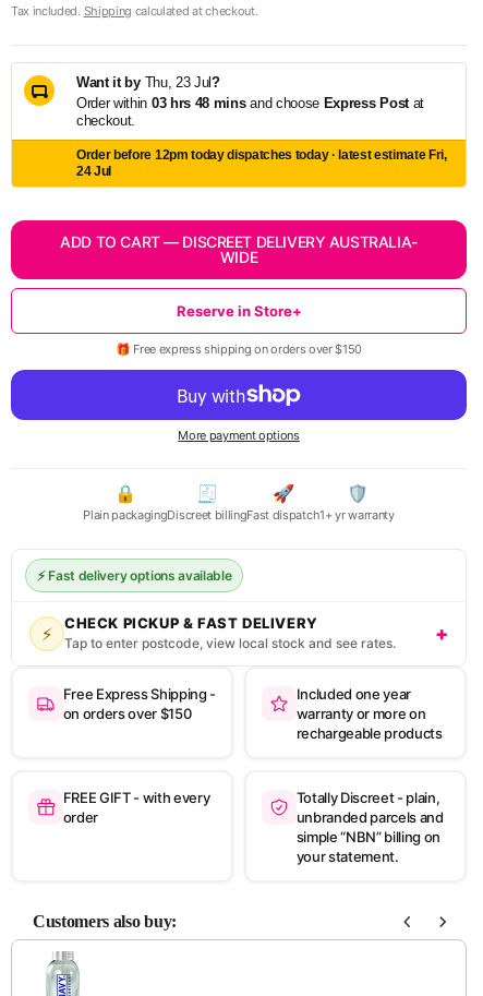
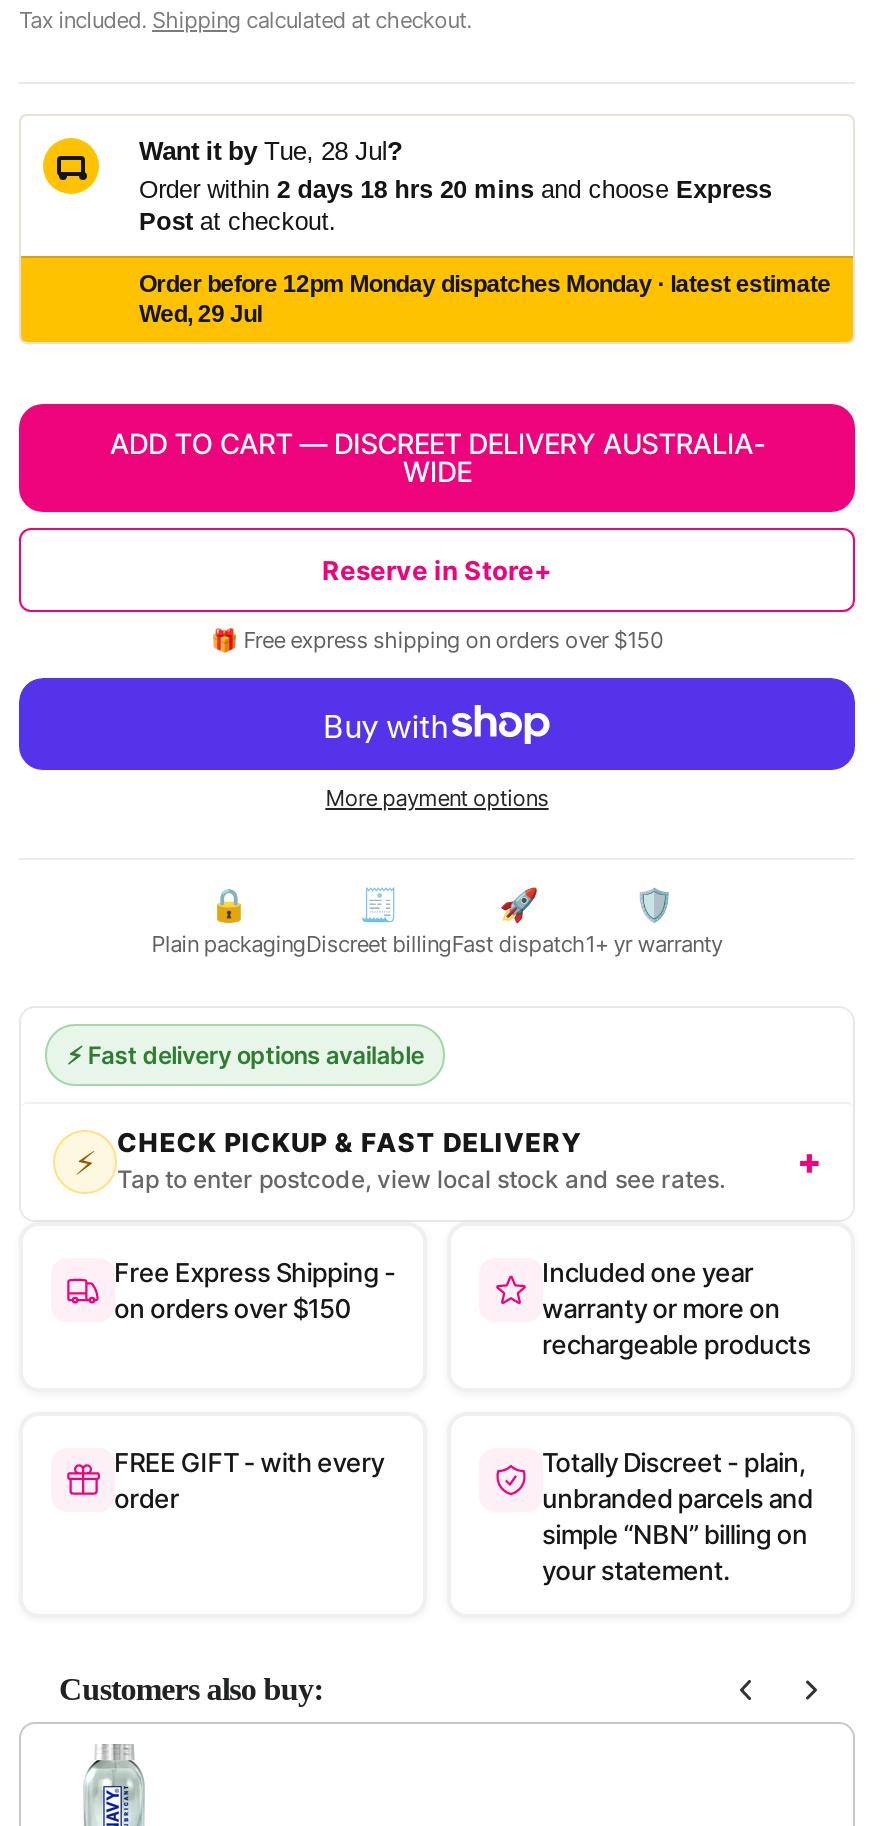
[76,75,424,129] Want it by Thu, 23 Jul? | Order within 03 hrs 48 mins and choose Express Post at | checkout. -> [139,137,771,237] Want it by Tue, 28 Jul? | Order within 2 days 18 hrs 20 mins and choose Express | Post at checkout.
[76,148,447,179] Order before 12pm today dispatches today · latest estimate Fri, | 24 Jul -> [139,271,831,329] Order before 12pm Monday dispatches Monday · latest estimate | Wed, 29 Jul

